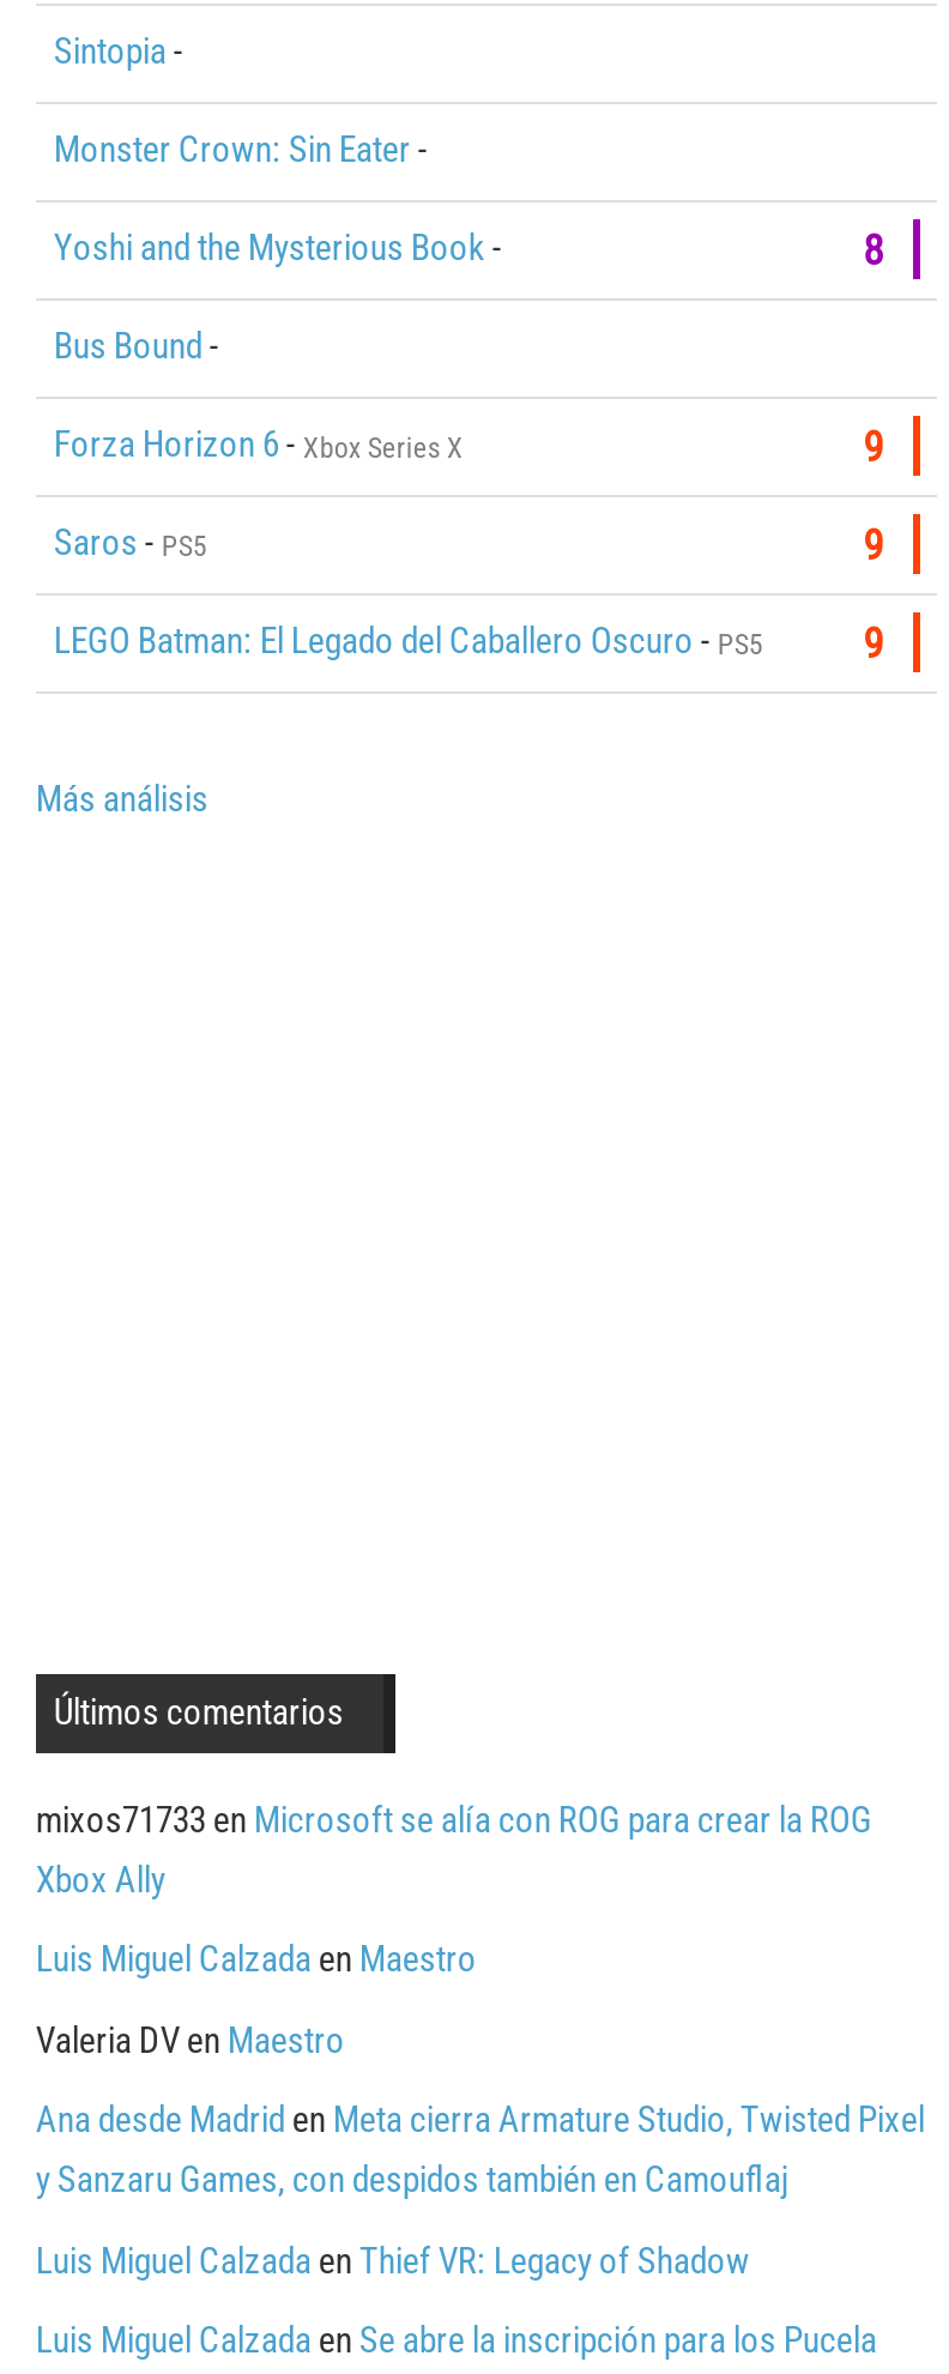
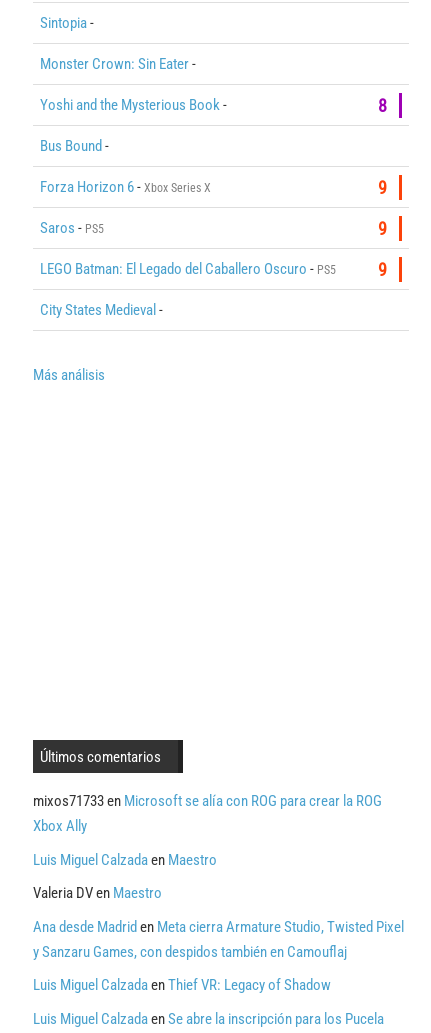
none -> [40,301,163,319] City States Medieval -

